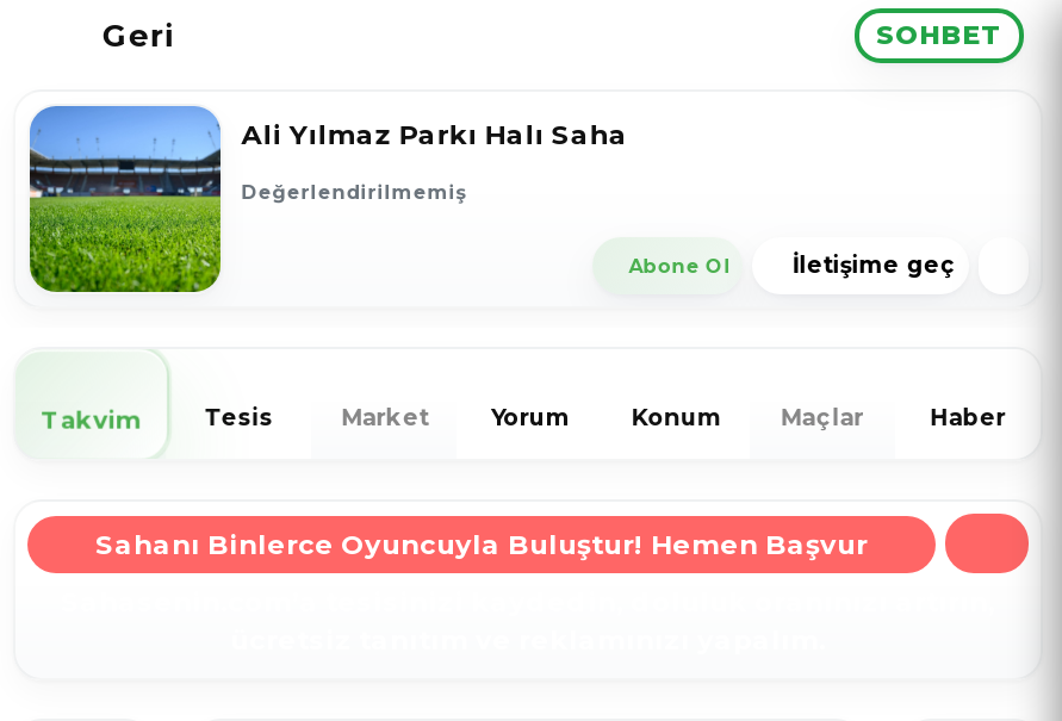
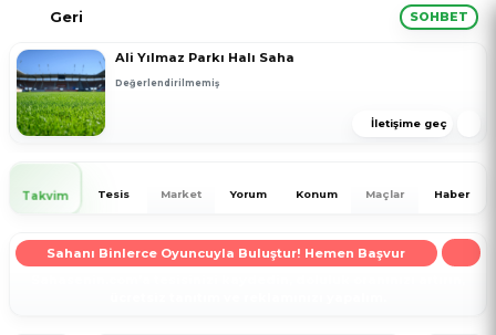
[629,254,731,278] Abone Ol -> none

